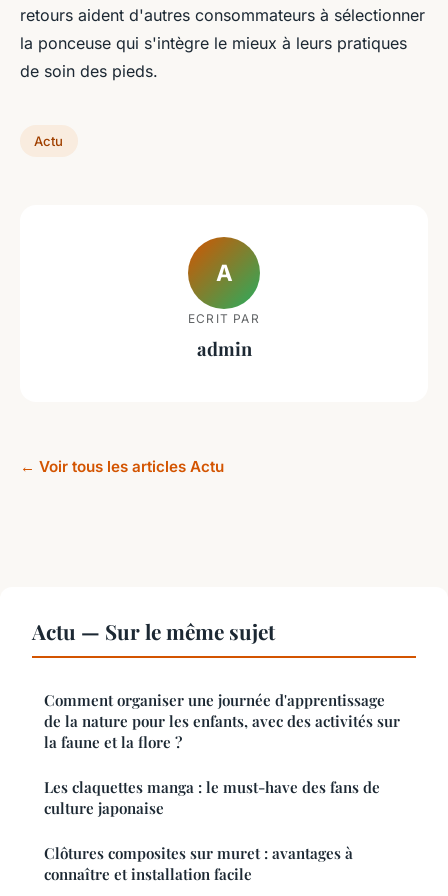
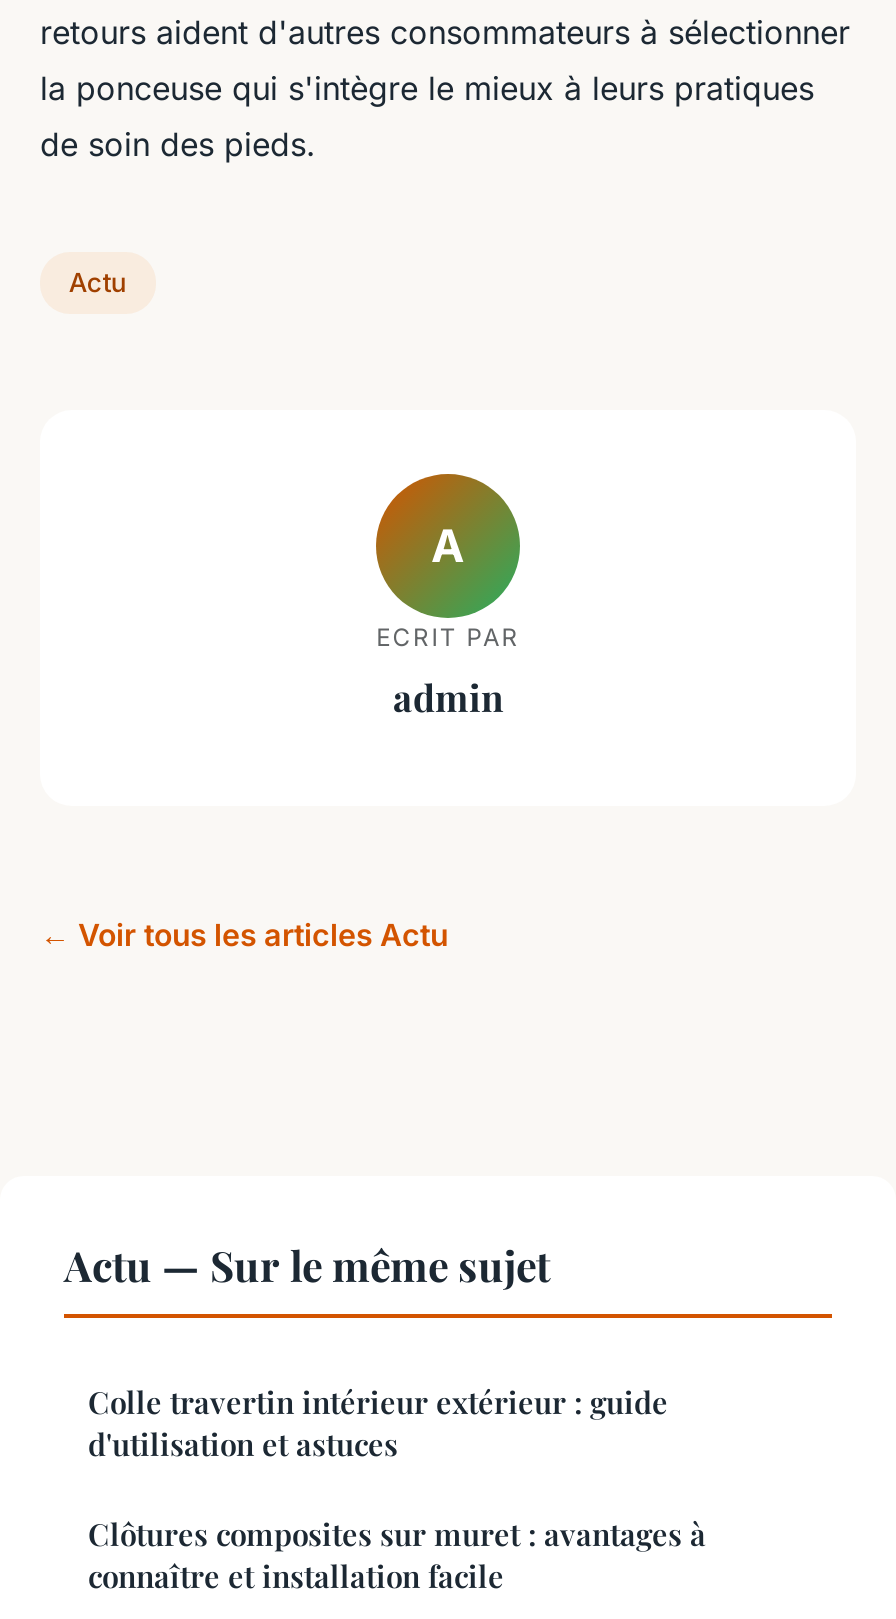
[44,690,400,818] Comment organiser une journée d'apprentissage | de la nature pour les enfants, avec des activités sur | la faune et la flore ? | Les claquettes manga : le must-have des fans de | culture japonaise -> [88,1381,668,1463] Colle travertin intérieur extérieur : guide | d'utilisation et astuces

